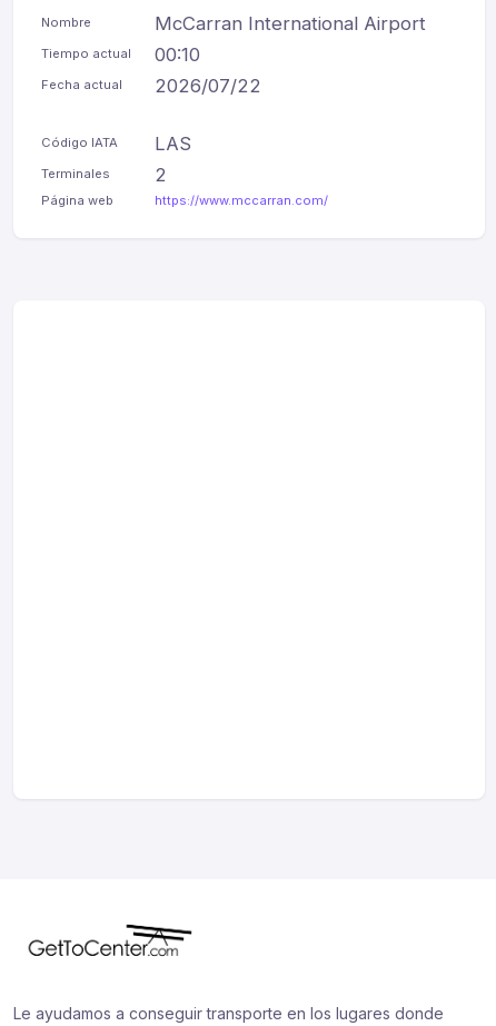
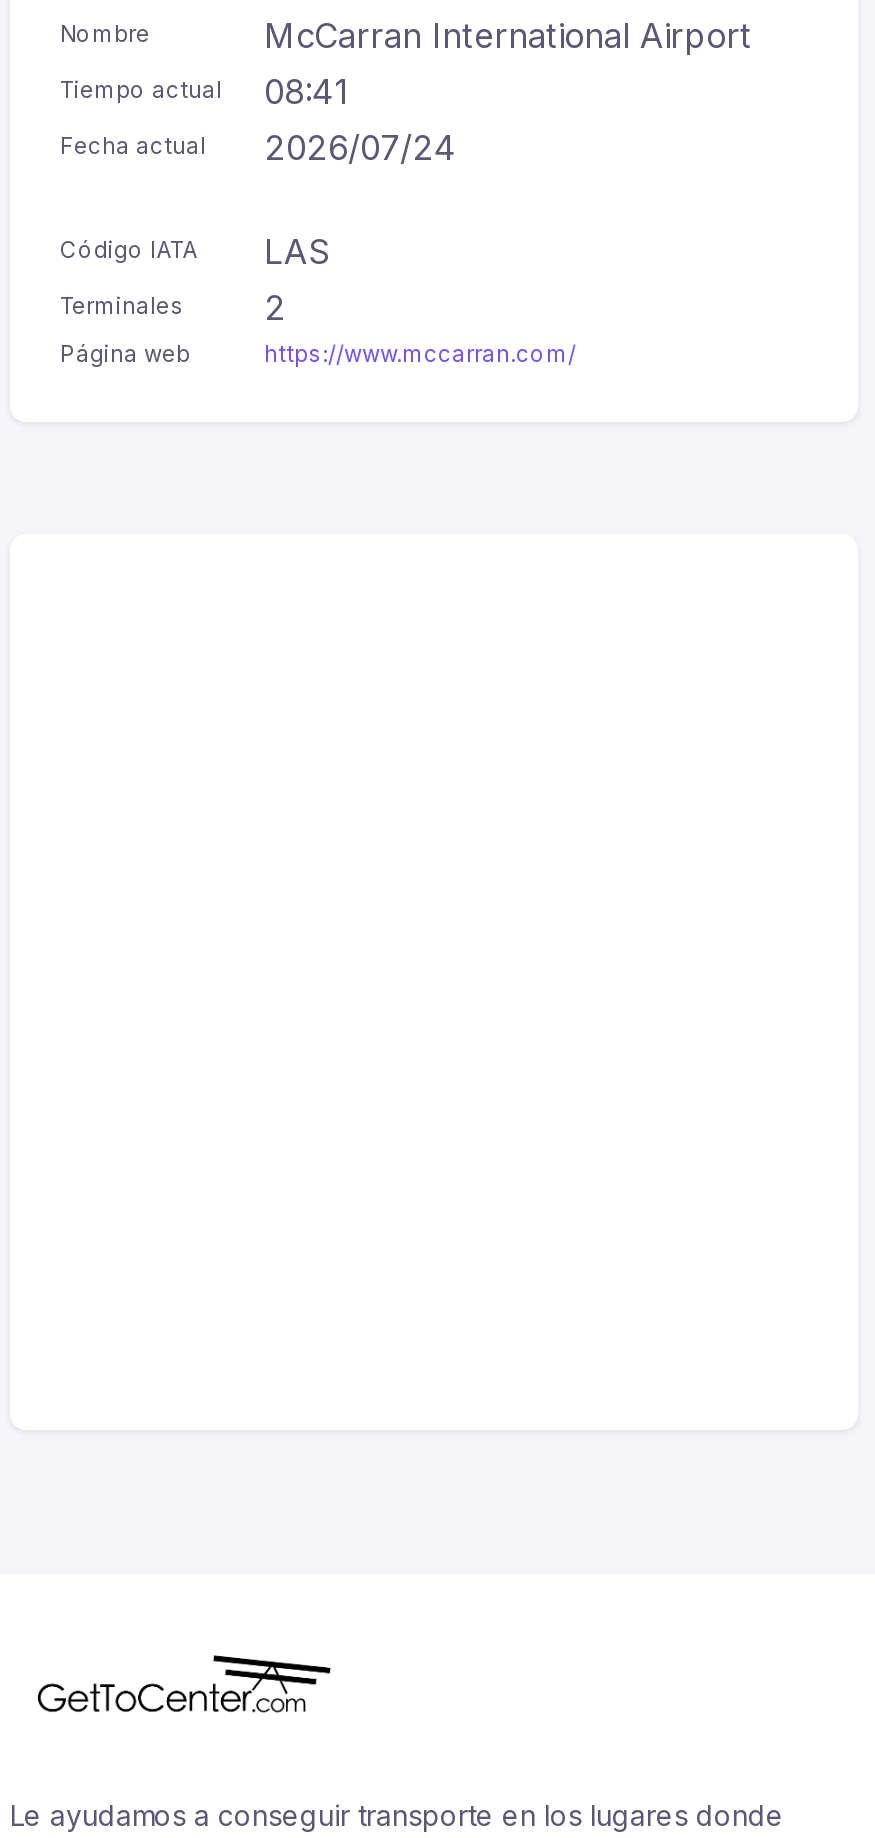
[41,44,200,66] Tiempo actual 00:10 -> [60,72,348,112] Tiempo actual 08:41
[155,75,261,97] 2026/07/22 -> [264,128,456,168] 2026/07/24

